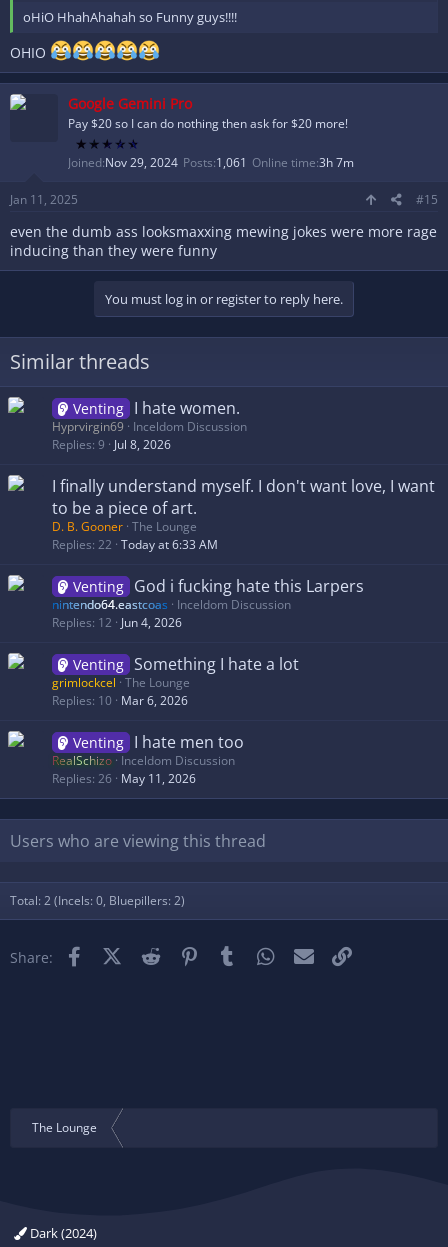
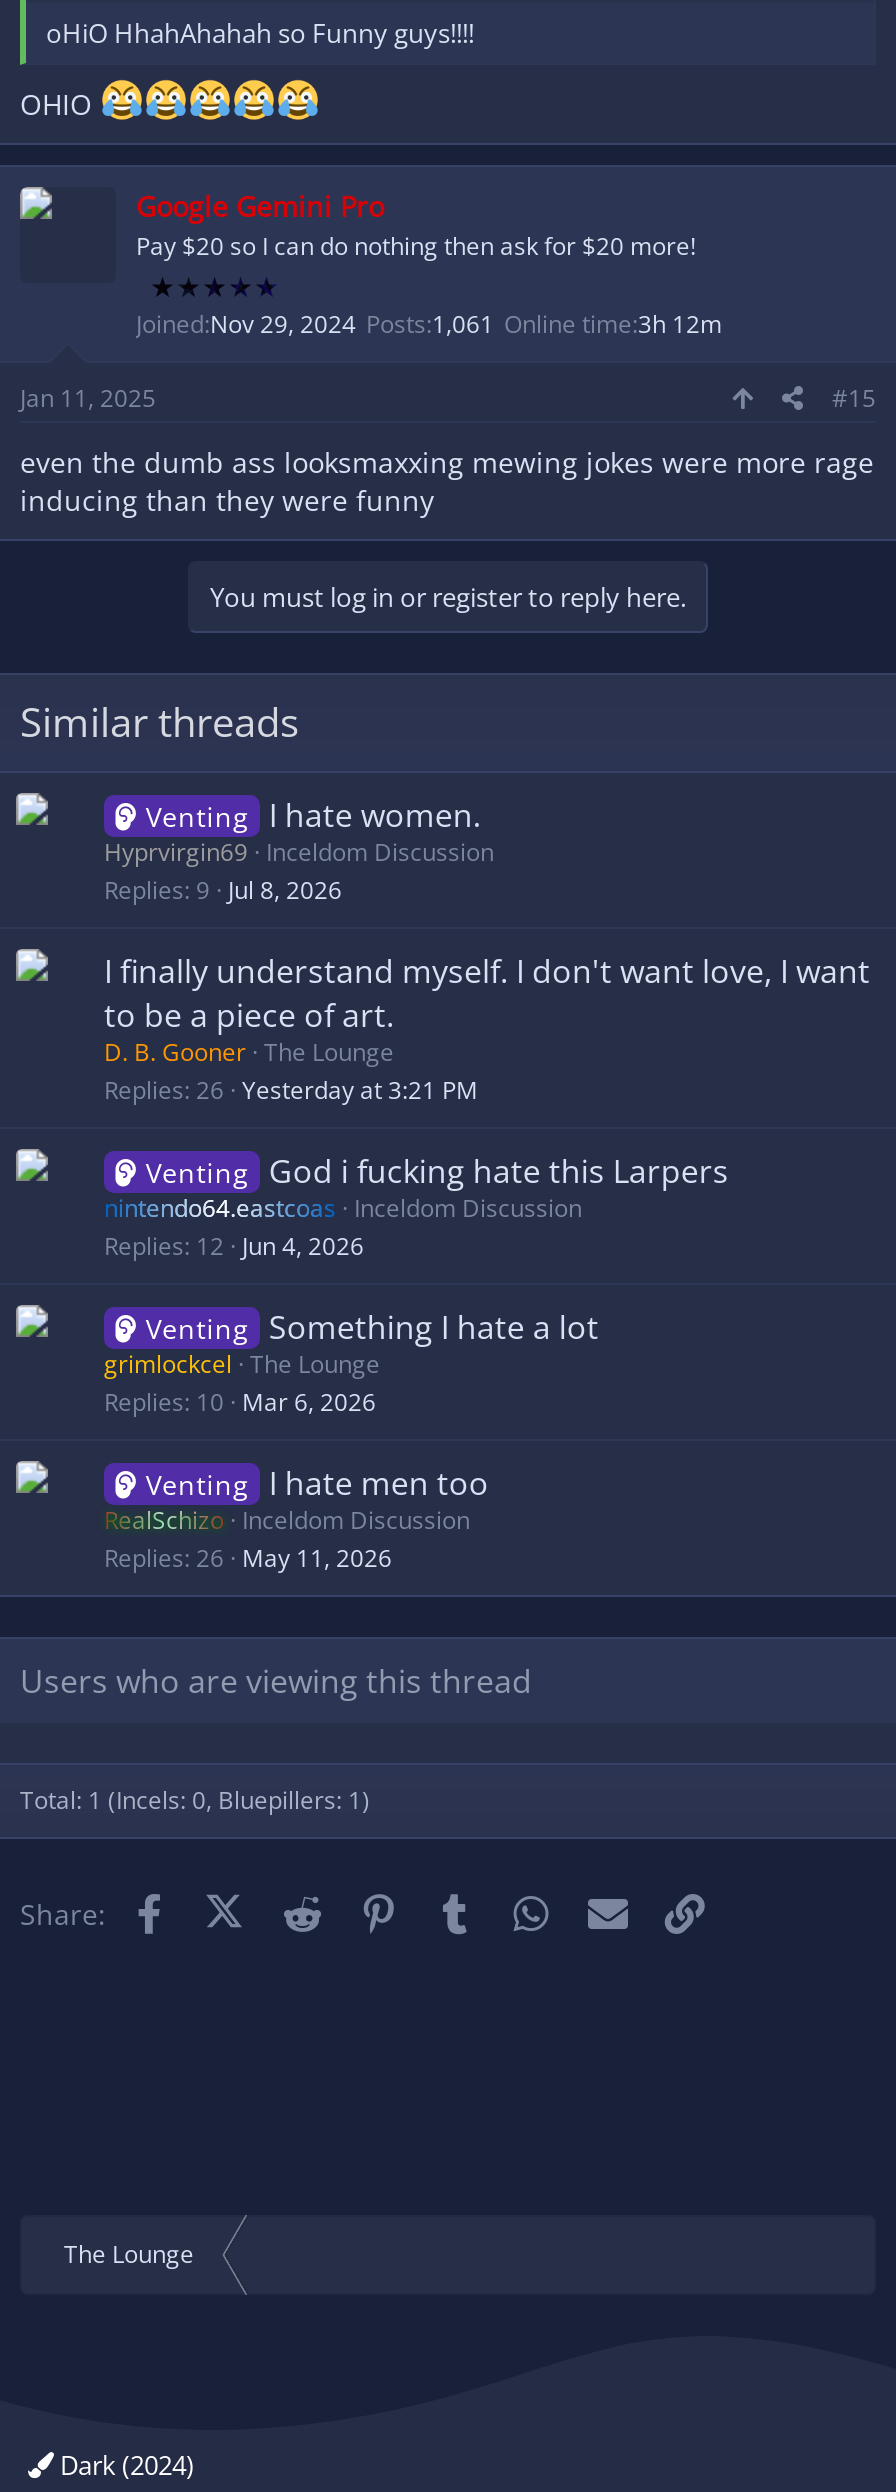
[68,154,354,171] Joined Nov 29, 2024 Posts 1,061 Online time 3h 7m -> [136,307,722,341] Joined Nov 29, 2024 Posts 1,061 Online time 3h 12m
[52,536,218,553] Replies 22 Today at 6:33 AM -> [104,1073,478,1107] Replies 26 Yesterday at 3:21 PM
[10,892,185,909] Total: 2 (Incels: 0, Bluepillers: 2) -> [20,1783,370,1817] Total: 1 (Incels: 0, Bluepillers: 1)

